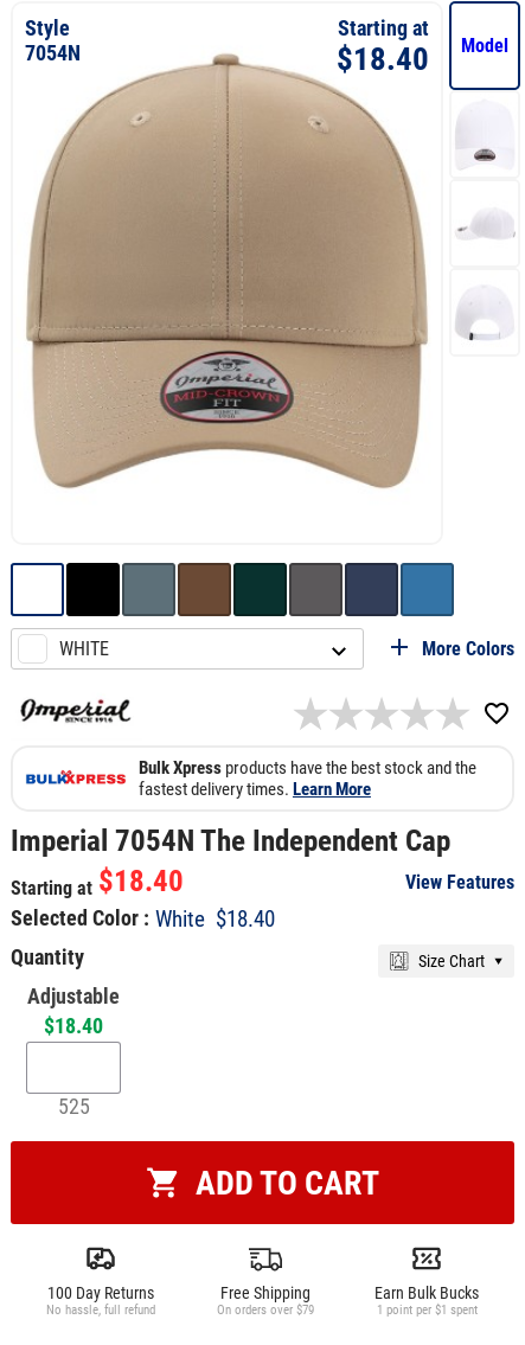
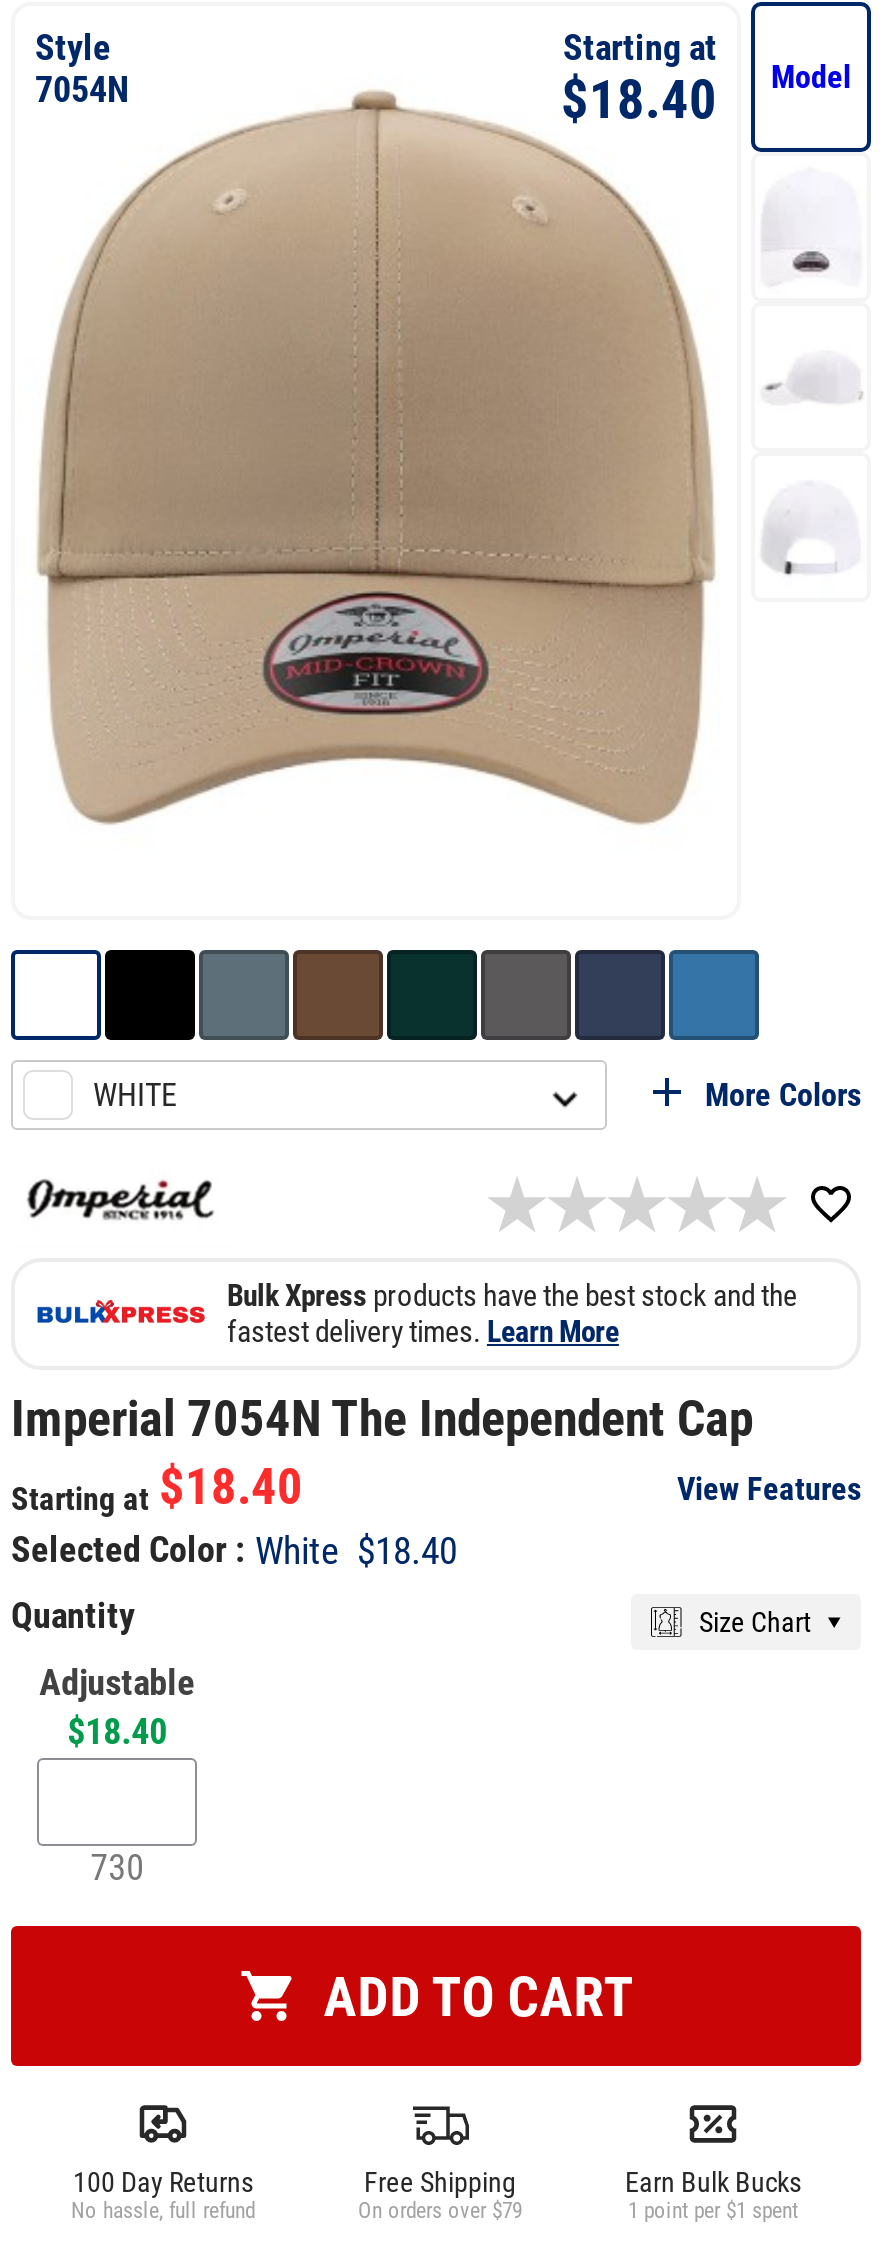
[58,1093,90,1118] 525 -> [90,1845,144,1887] 730

